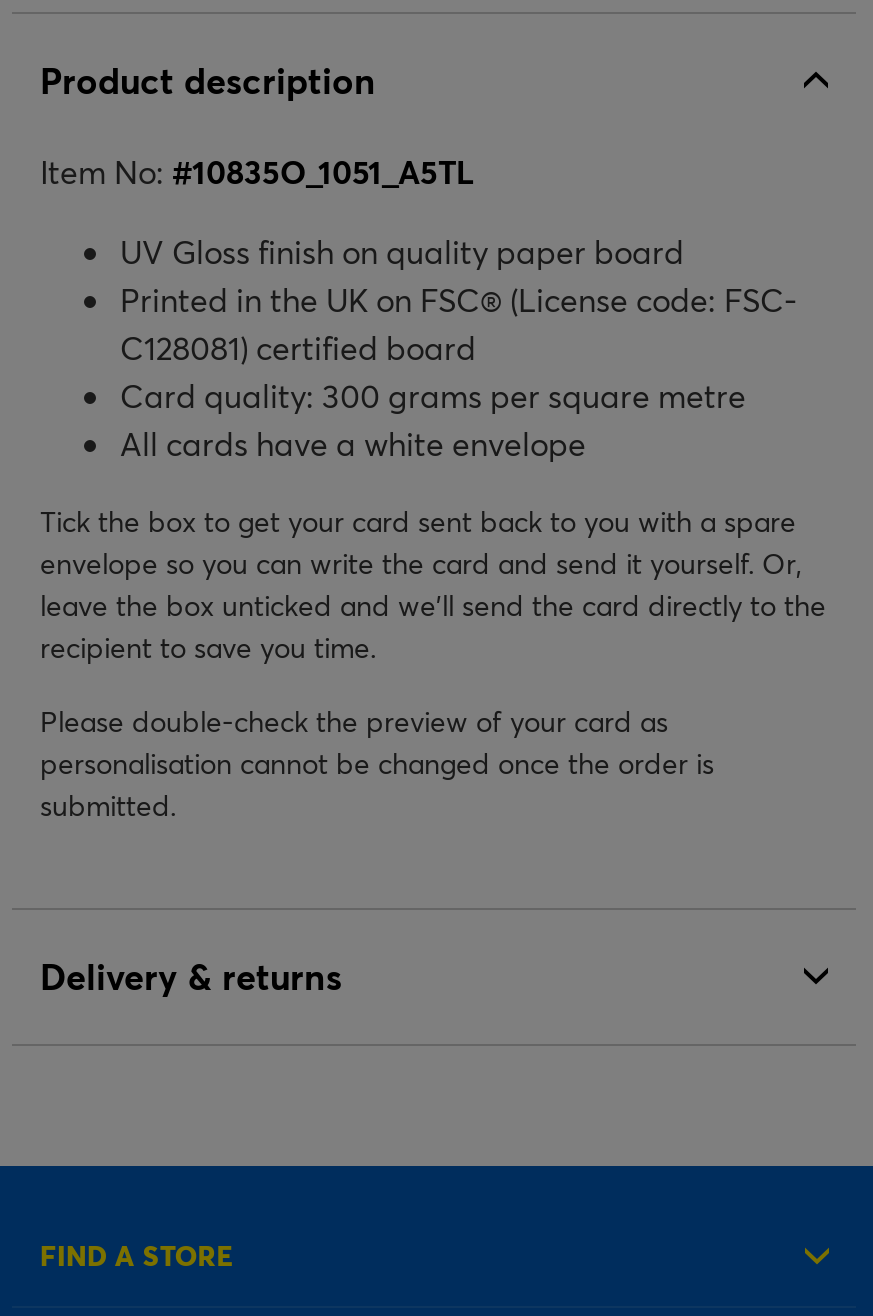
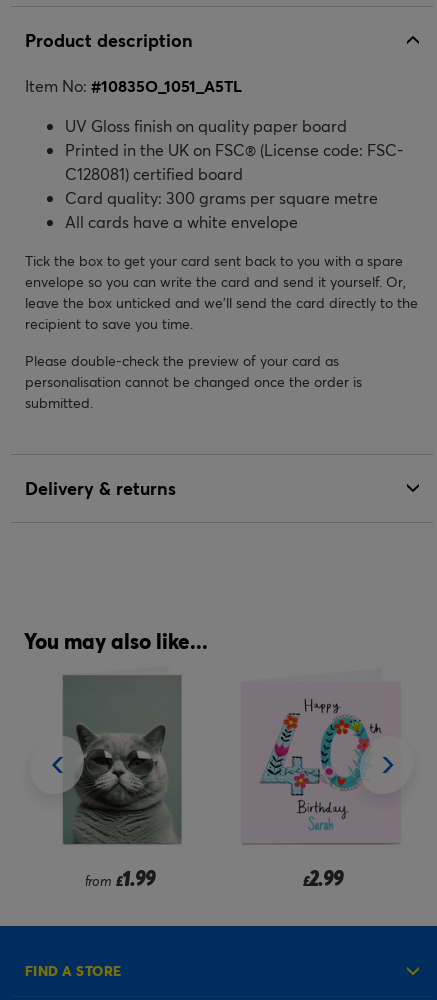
none -> [24,627,208,654] You may also like...
none -> [51,674,343,894] [image] | from £1.99 | £2.99
none -> [259,698,419,834] [image]

